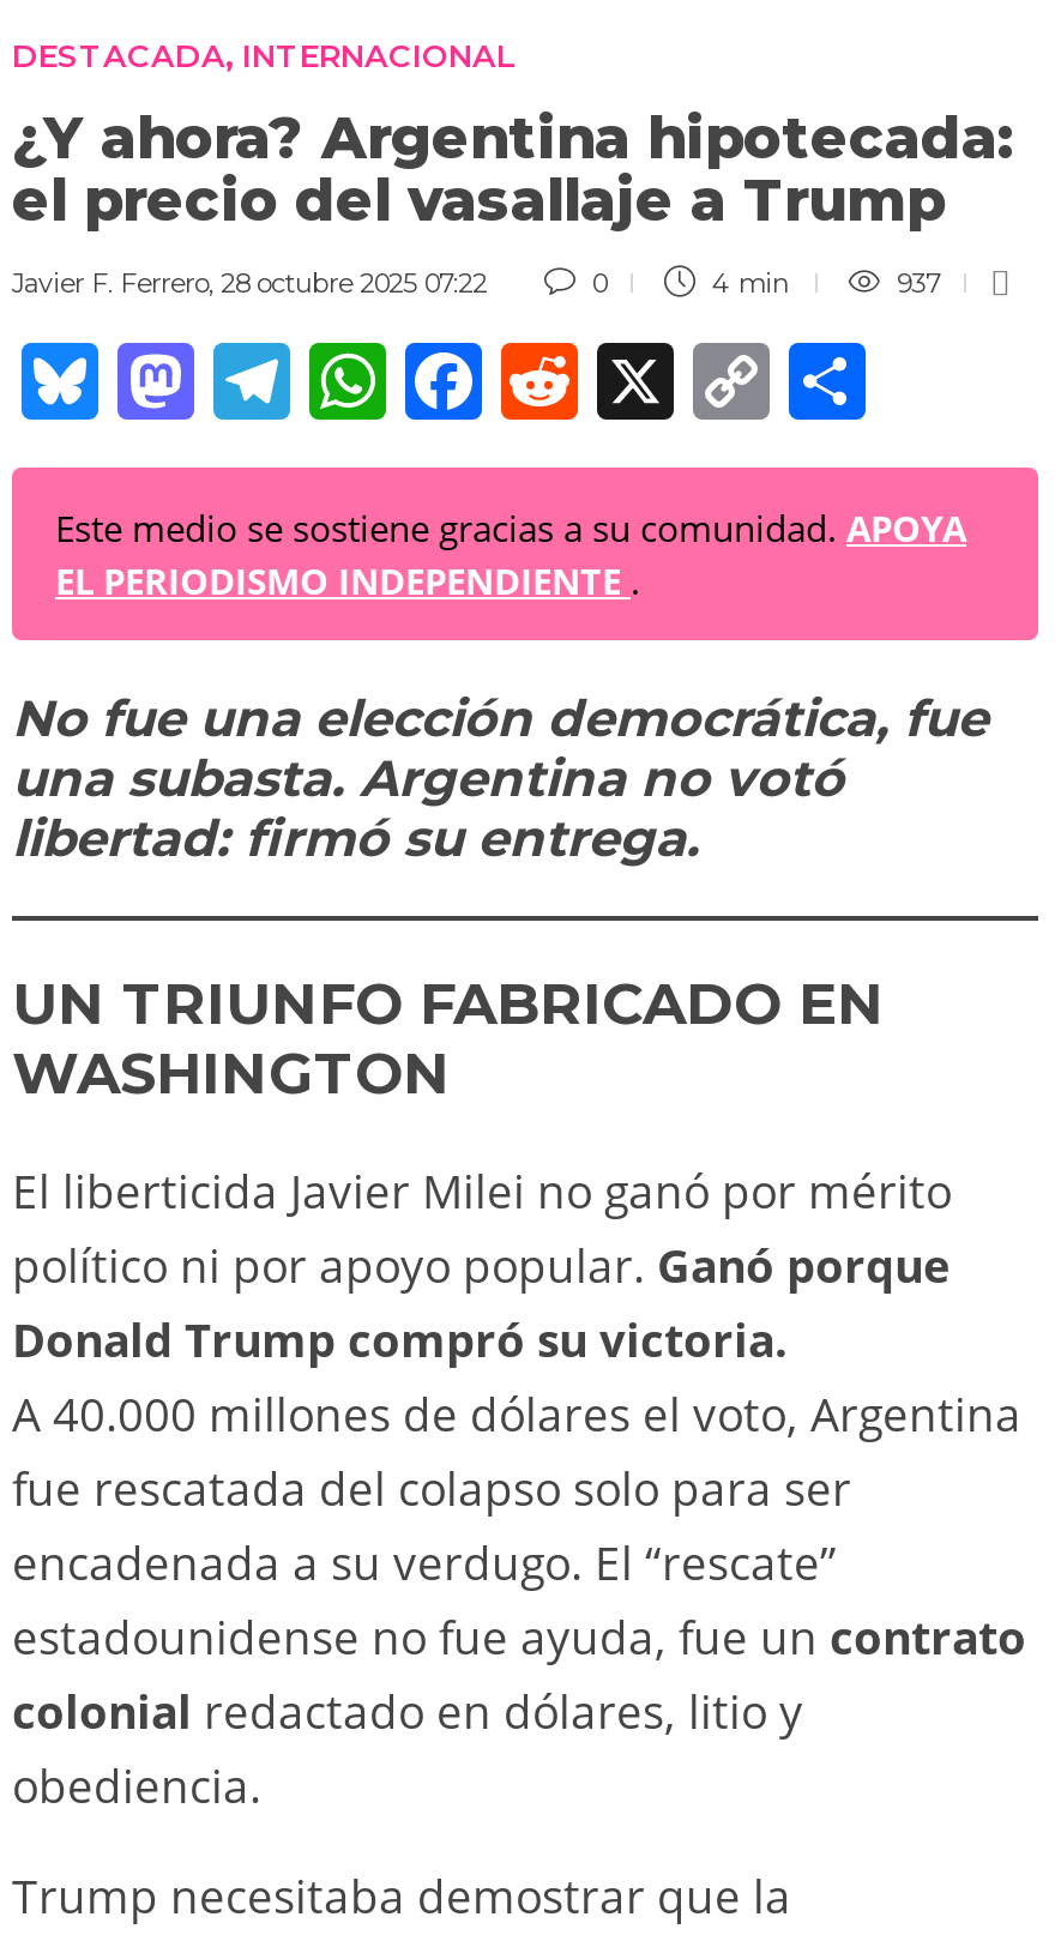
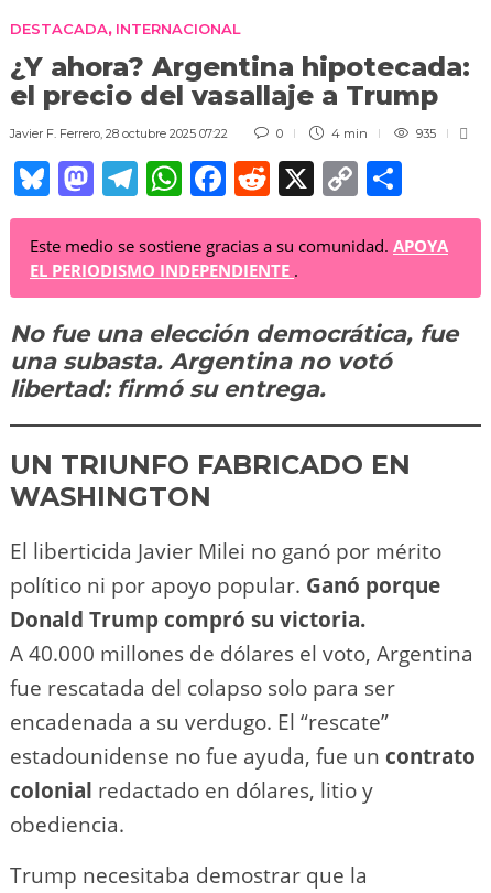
[890,265,940,299] 937 -> [413,125,436,141] 935

